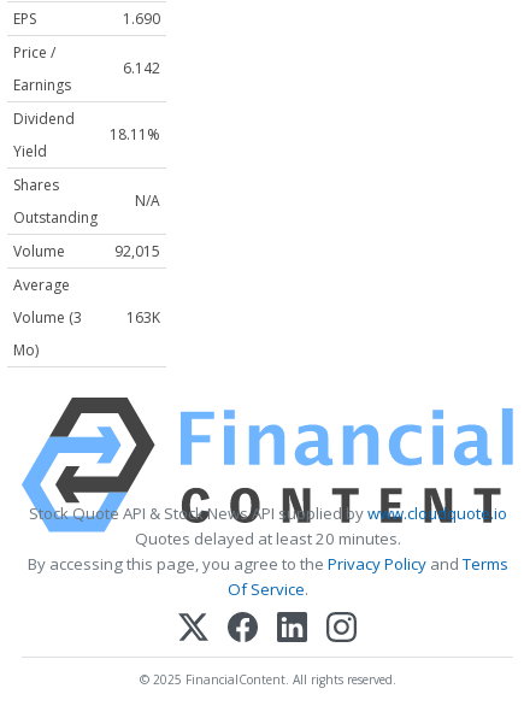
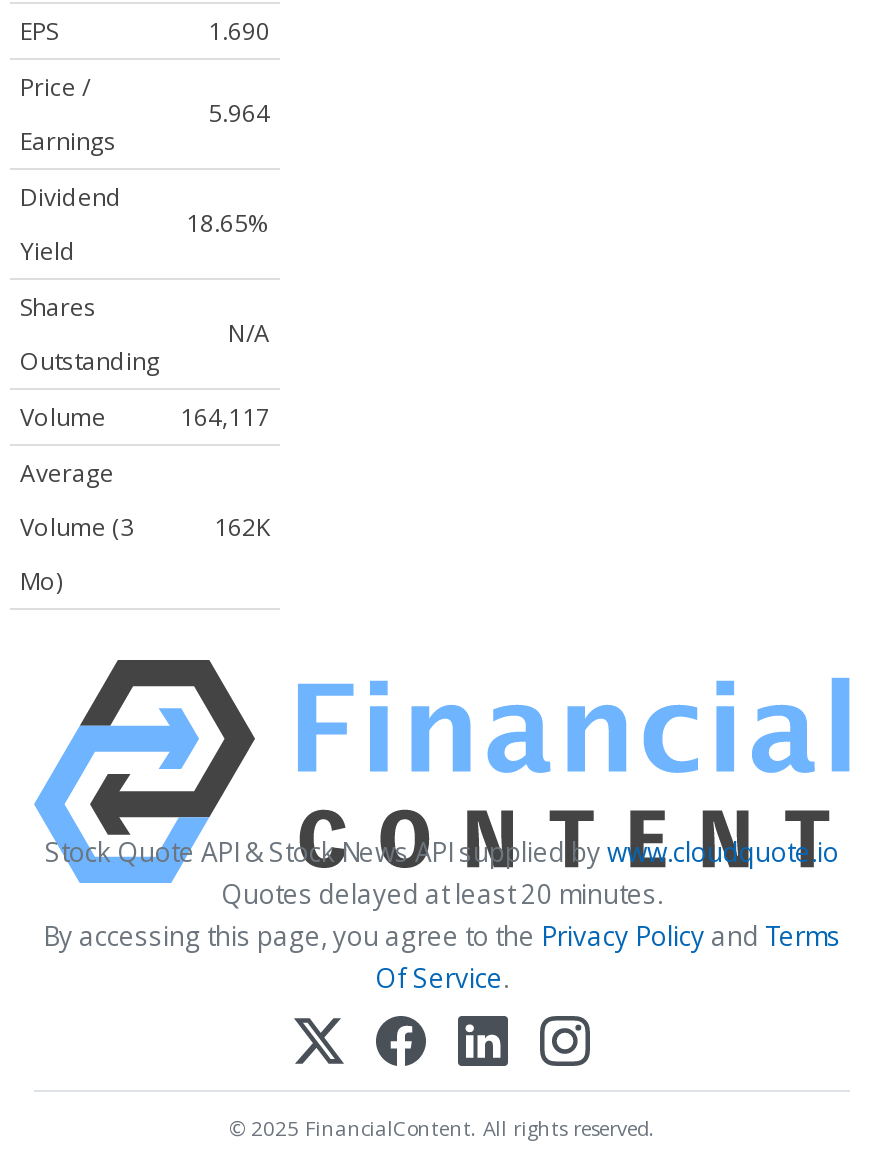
[123,58,160,79] 6.142 -> [208,97,270,131] 5.964
[110,124,160,145] 18.11% -> [186,207,270,241] 18.65%
[114,241,160,262] 92,015 -> [180,401,270,435] 164,117
[126,308,160,328] 163K -> [214,511,270,545] 162K

